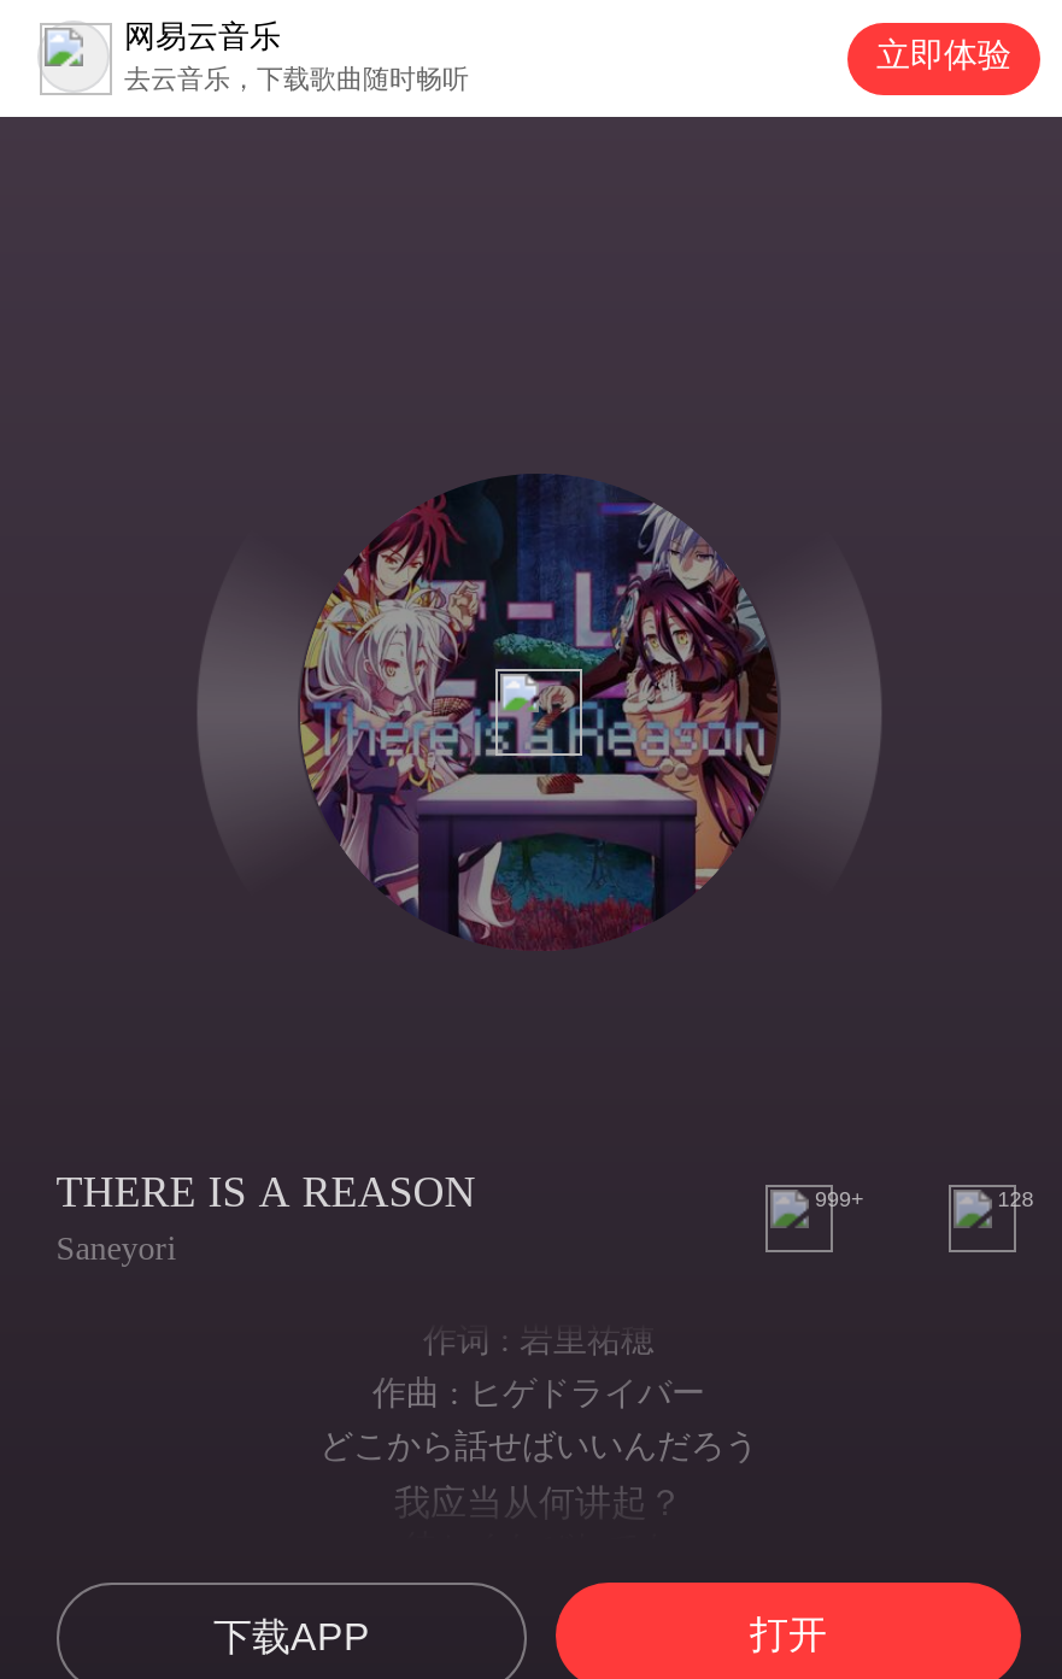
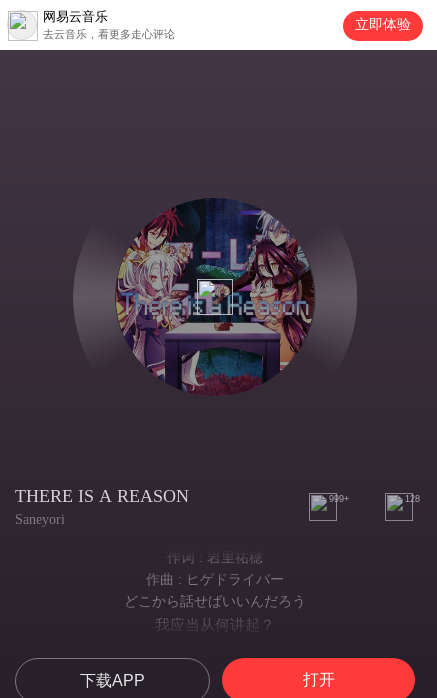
[124,64,469,93] 去云音乐，下载歌曲随时畅听 -> [43,28,175,40] 去云音乐，看更多走心评论

